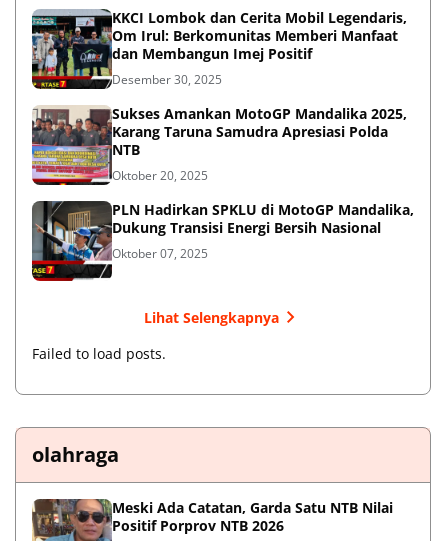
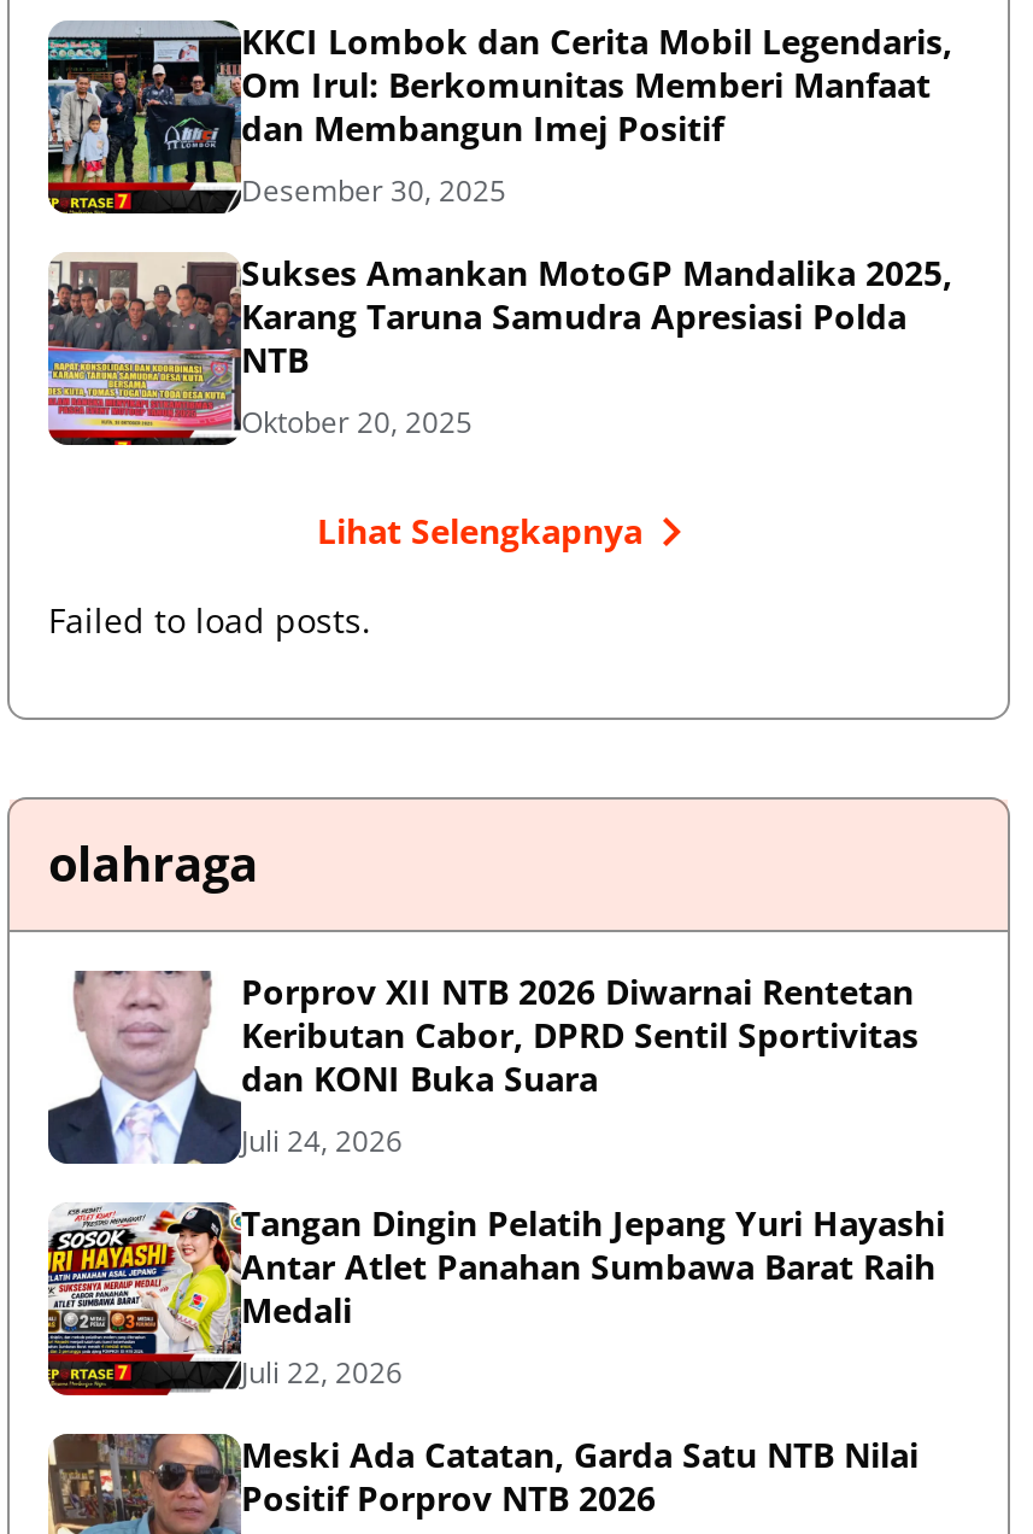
[31,200,414,282] [image] | PLN Hadirkan SPKLU di MotoGP Mandalika, | Dukung Transisi Energi Bersih Nasional | Oktober 07, 2025 -> none
moved [32,308,278,468] -> [48,509,642,896]: Lihat Selengkapnya | Failed to load posts. | olahraga
none -> [46,968,945,1393] [image] | Porprov XII NTB 2026 Diwarnai Rentetan | Keributan Cabor, DPRD Sentil Sportivitas | dan KONI Buka Suara | Juli 24, 2026 | Tangan Dingin Pelatih Jepang Yuri Hayashi | Antar Atlet Panahan Sumbawa Barat Raih | Medali | Juli 22, 2026
none -> [46,1201,207,1397] [image]

